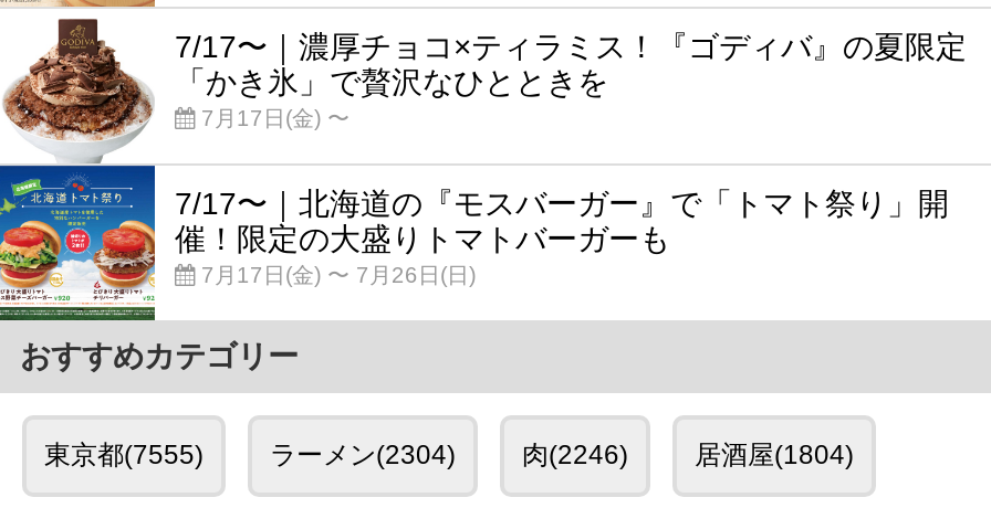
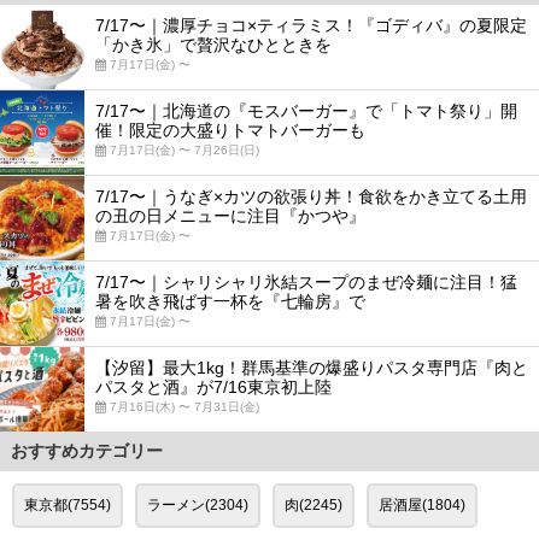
none -> [4,175,528,433] [image] | 7/17〜｜うなぎ×カツの欲張り丼！食欲をかき立てる土用 | の丑の日メニューに注目『かつや』 | 7月17日(金) 〜 | 7/17〜｜シャリシャリ氷結スープのまぜ冷麺に注目！猛 | 暑を吹き飛ばす一杯を『七輪房』で | 7月17日(金) 〜 | 【汐留】最大1kg！群馬基準の爆盛りパスタ専門店『肉と | パスタと酒』が7/16東京初上陸 | 7月16日(木) 〜 7月31日(金)
[44,439,204,470] 東京都(7555) -> [24,496,111,513] 東京都(7554)
[522,439,628,470] 肉(2246) -> [285,496,342,513] 肉(2245)

